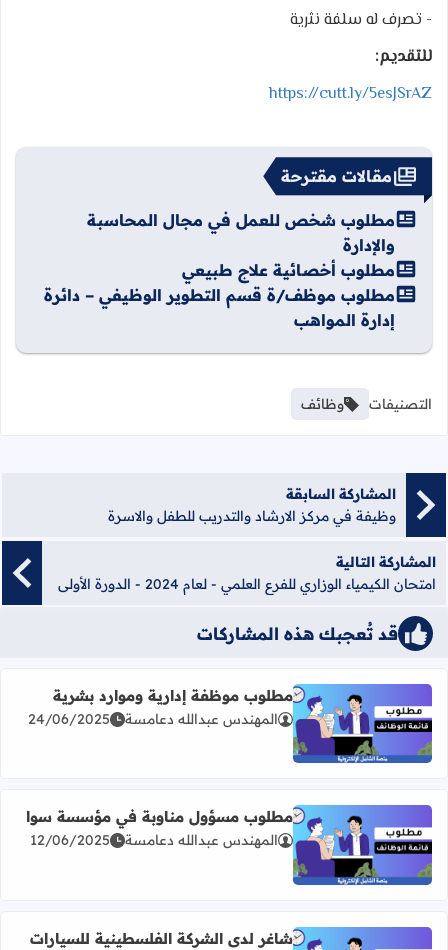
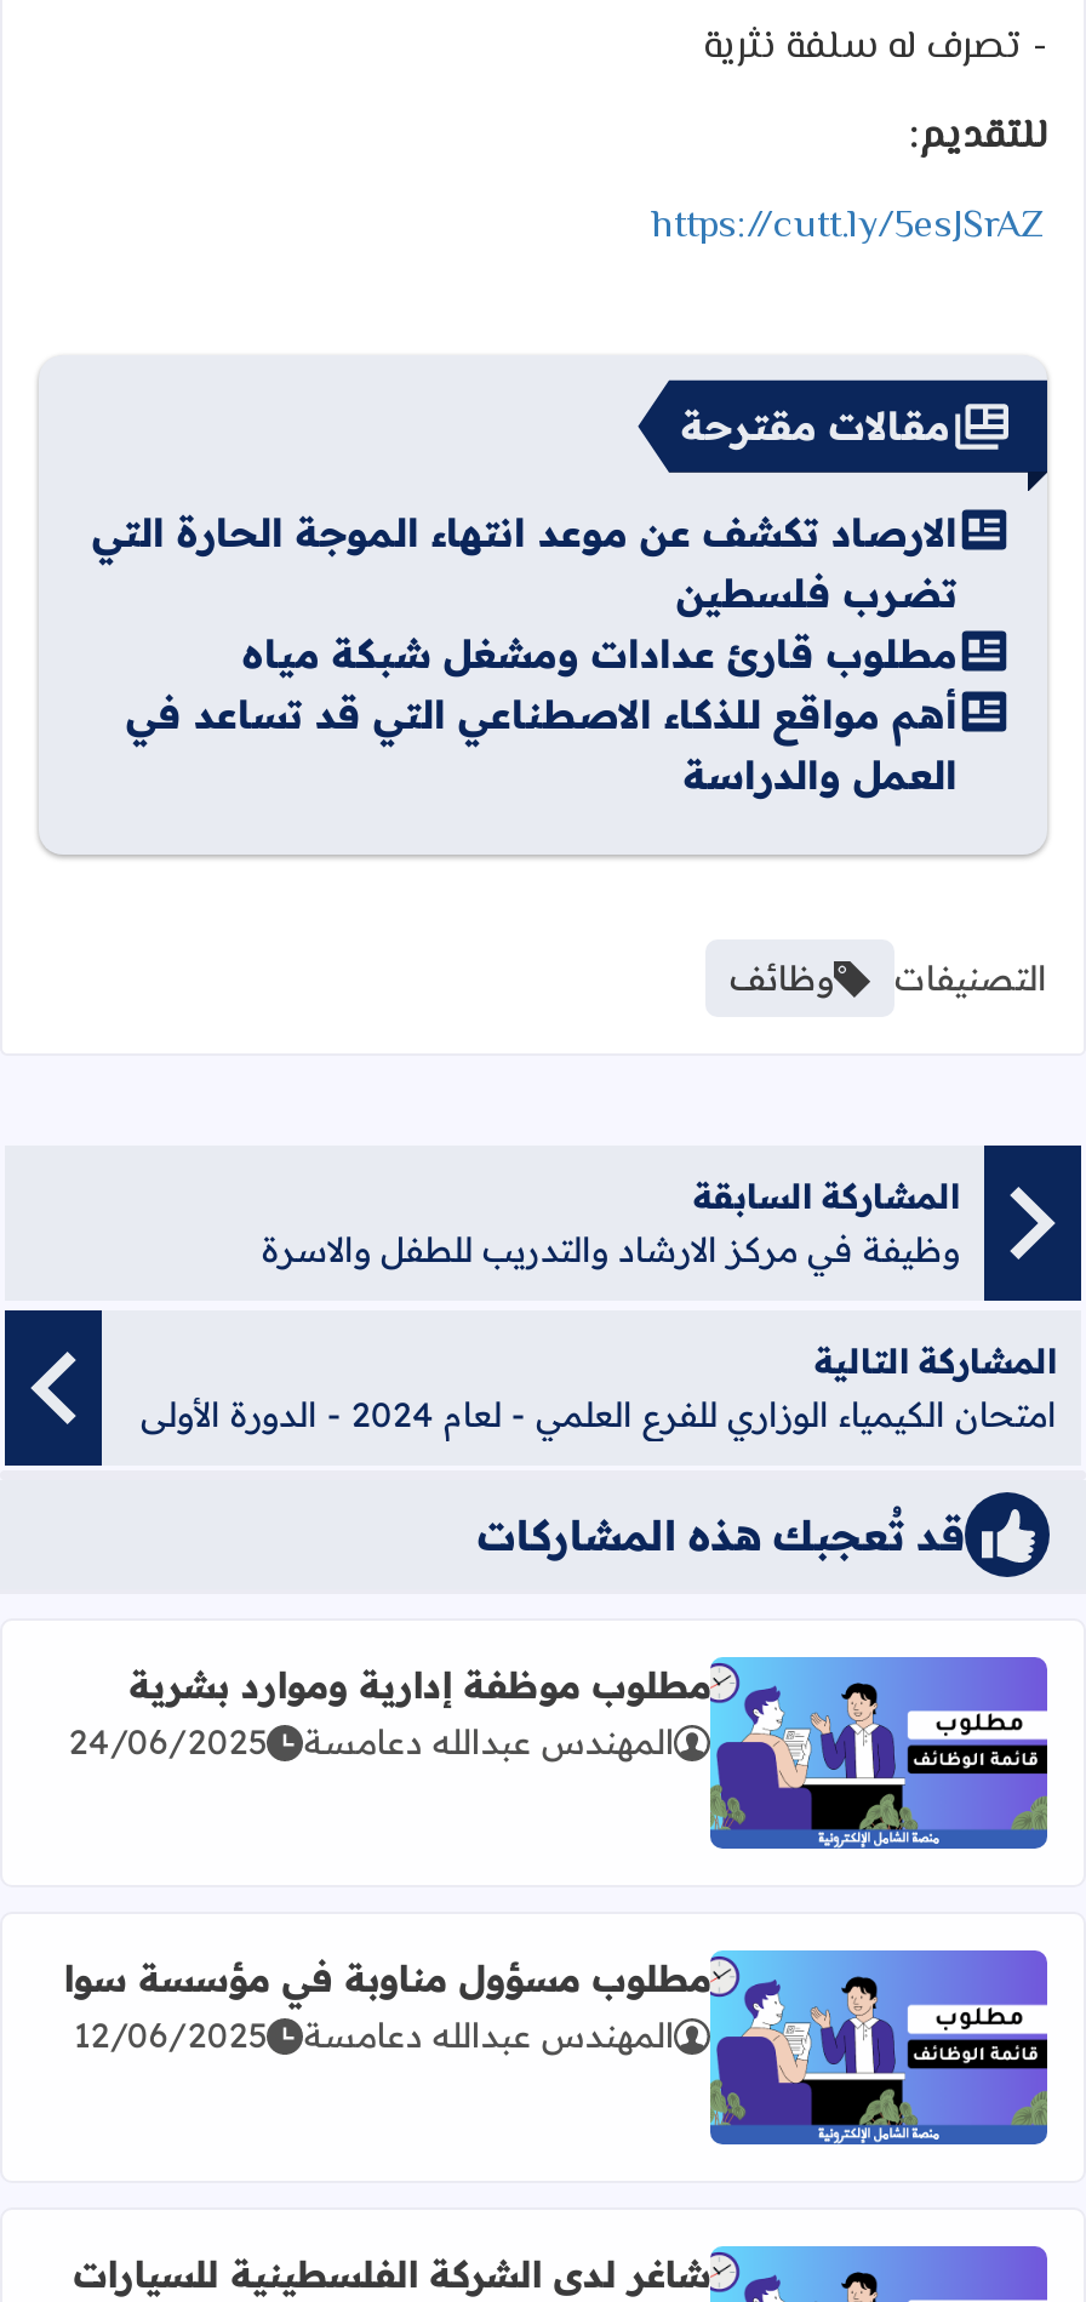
[44,210,395,330] مطلوب شخص للعمل في مجال المحاسبة | والإدارة | مطلوب أخصائية علاج طبيعي | مطلوب موظف/ة قسم التطوير الوظيفي – دائرة | إدارة المواهب -> [92,509,958,800] الارصاد تكشف عن موعد انتهاء الموجة الحارة التي | تضرب فلسطين | مطلوب قارئ عدادات ومشغل شبكة مياه | أهم مواقع للذكاء الاصطناعي التي قد تساعد في | العمل والدراسة

